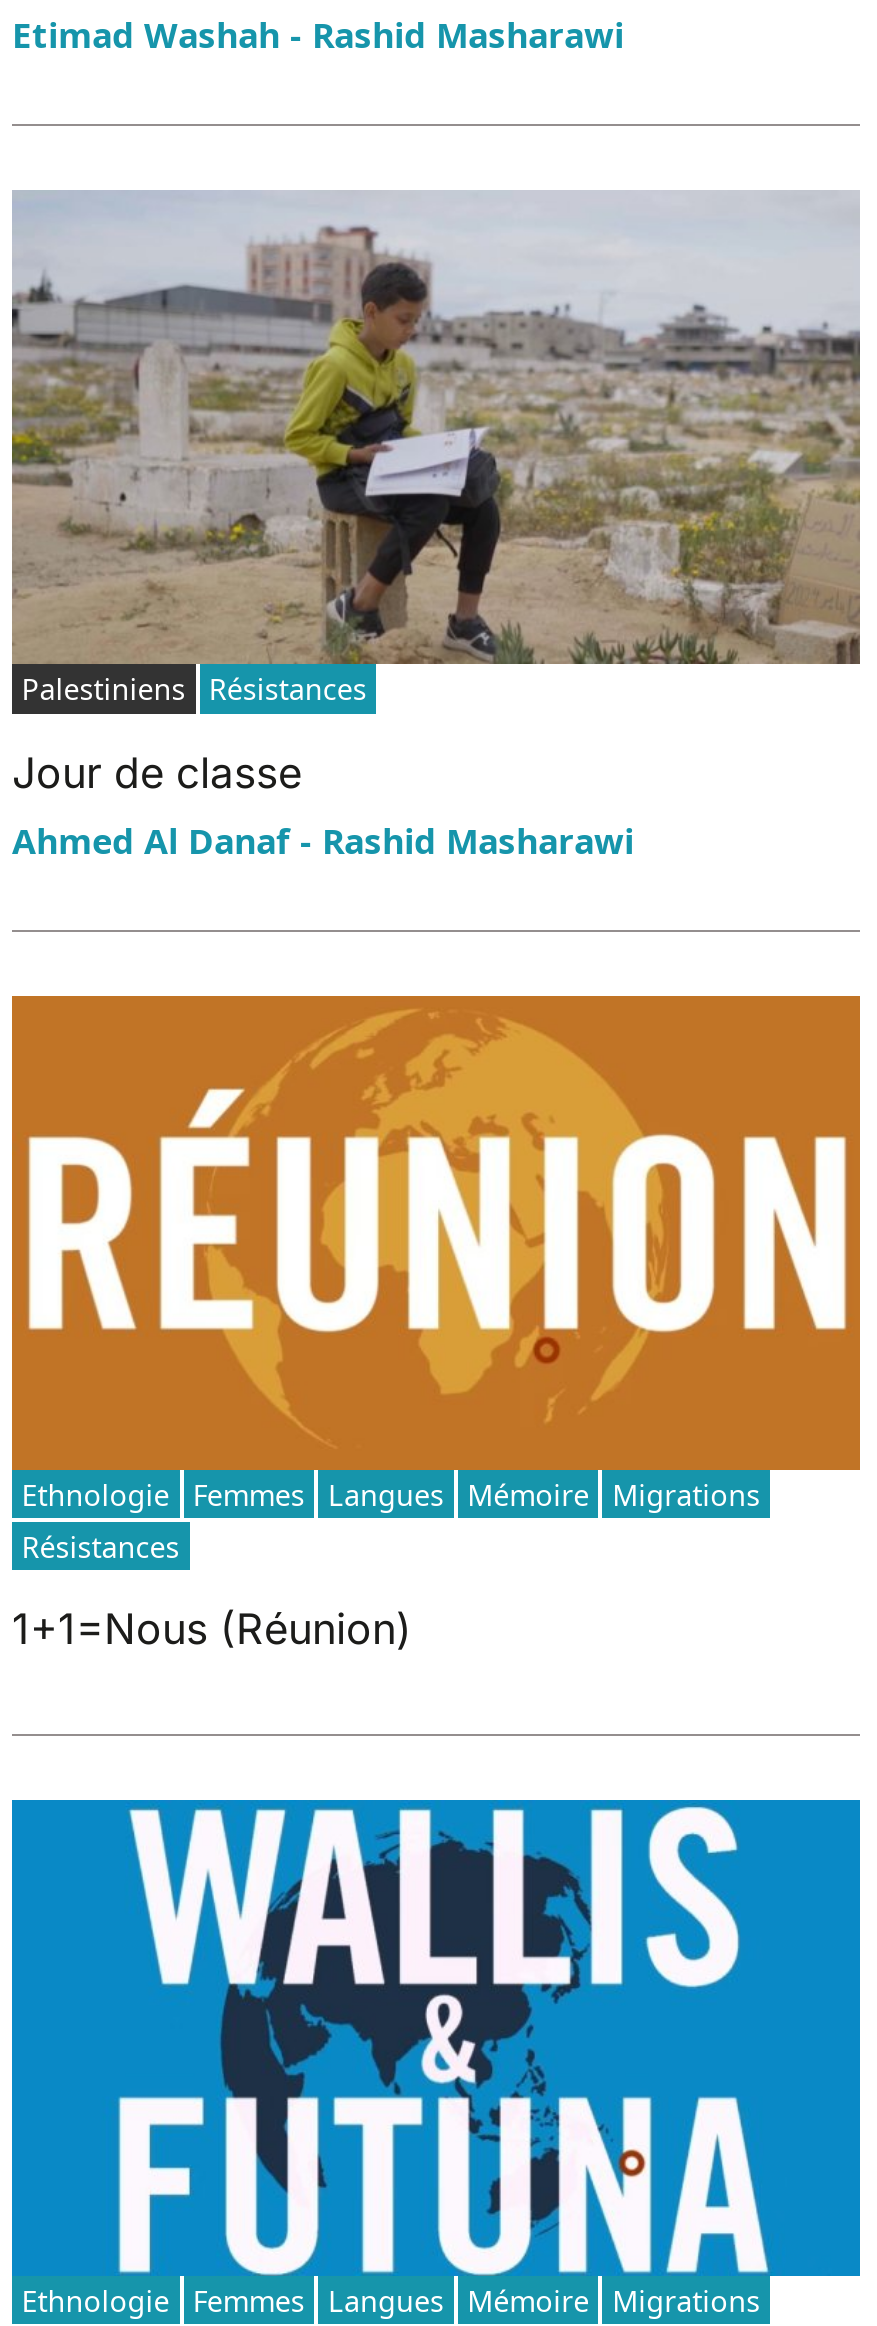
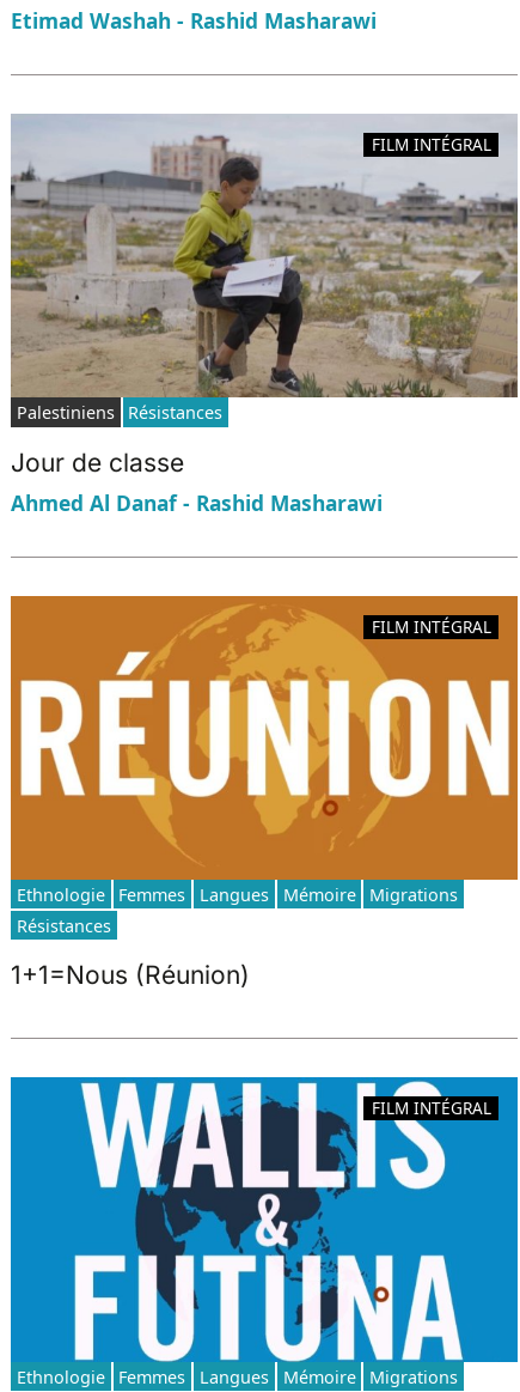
none -> [371,133,491,156] FILM INTÉGRAL
none -> [371,615,491,638] FILM INTÉGRAL
none -> [371,1097,491,1120] FILM INTÉGRAL

